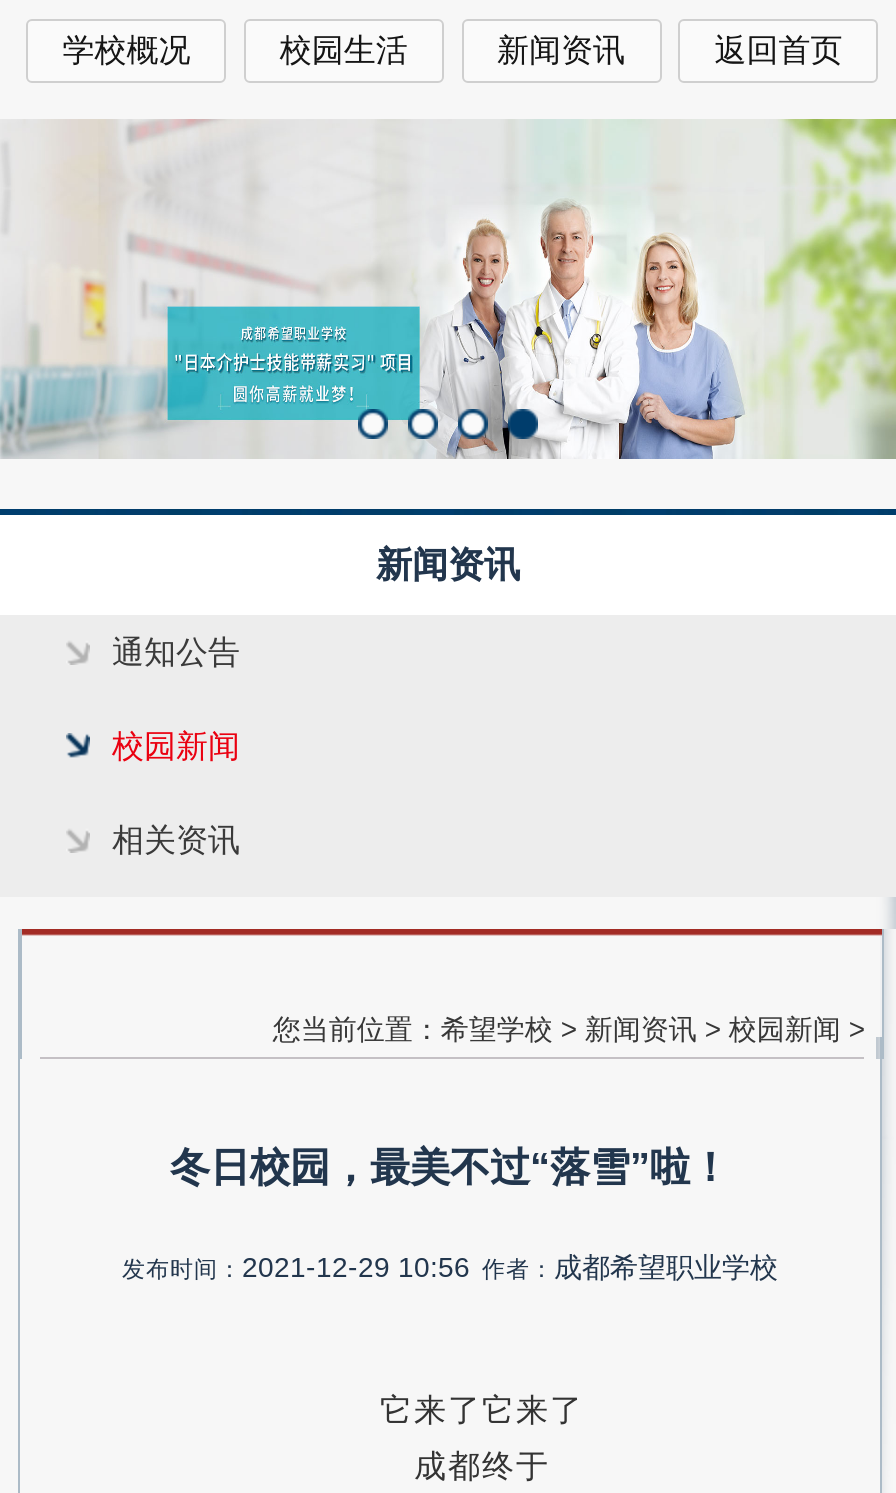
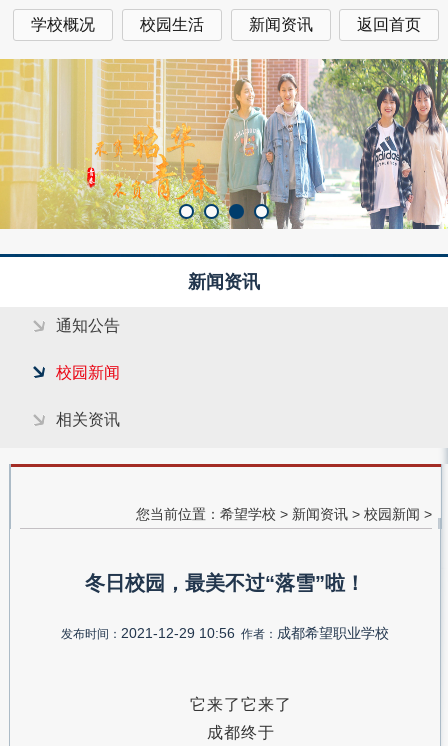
[6,117,890,461] [image] -> [3,58,445,230] [image]

